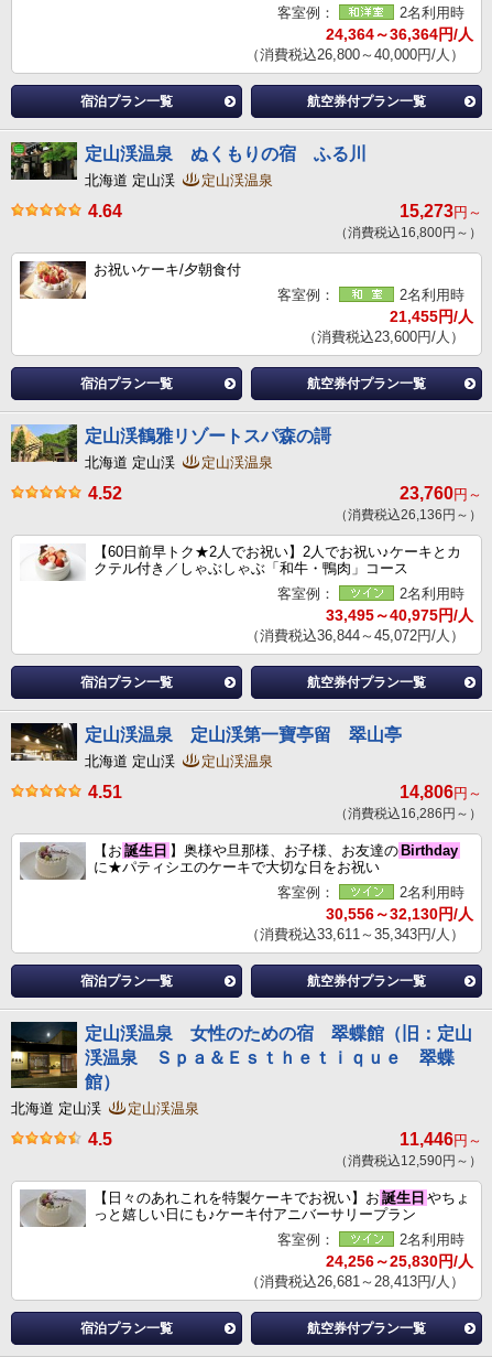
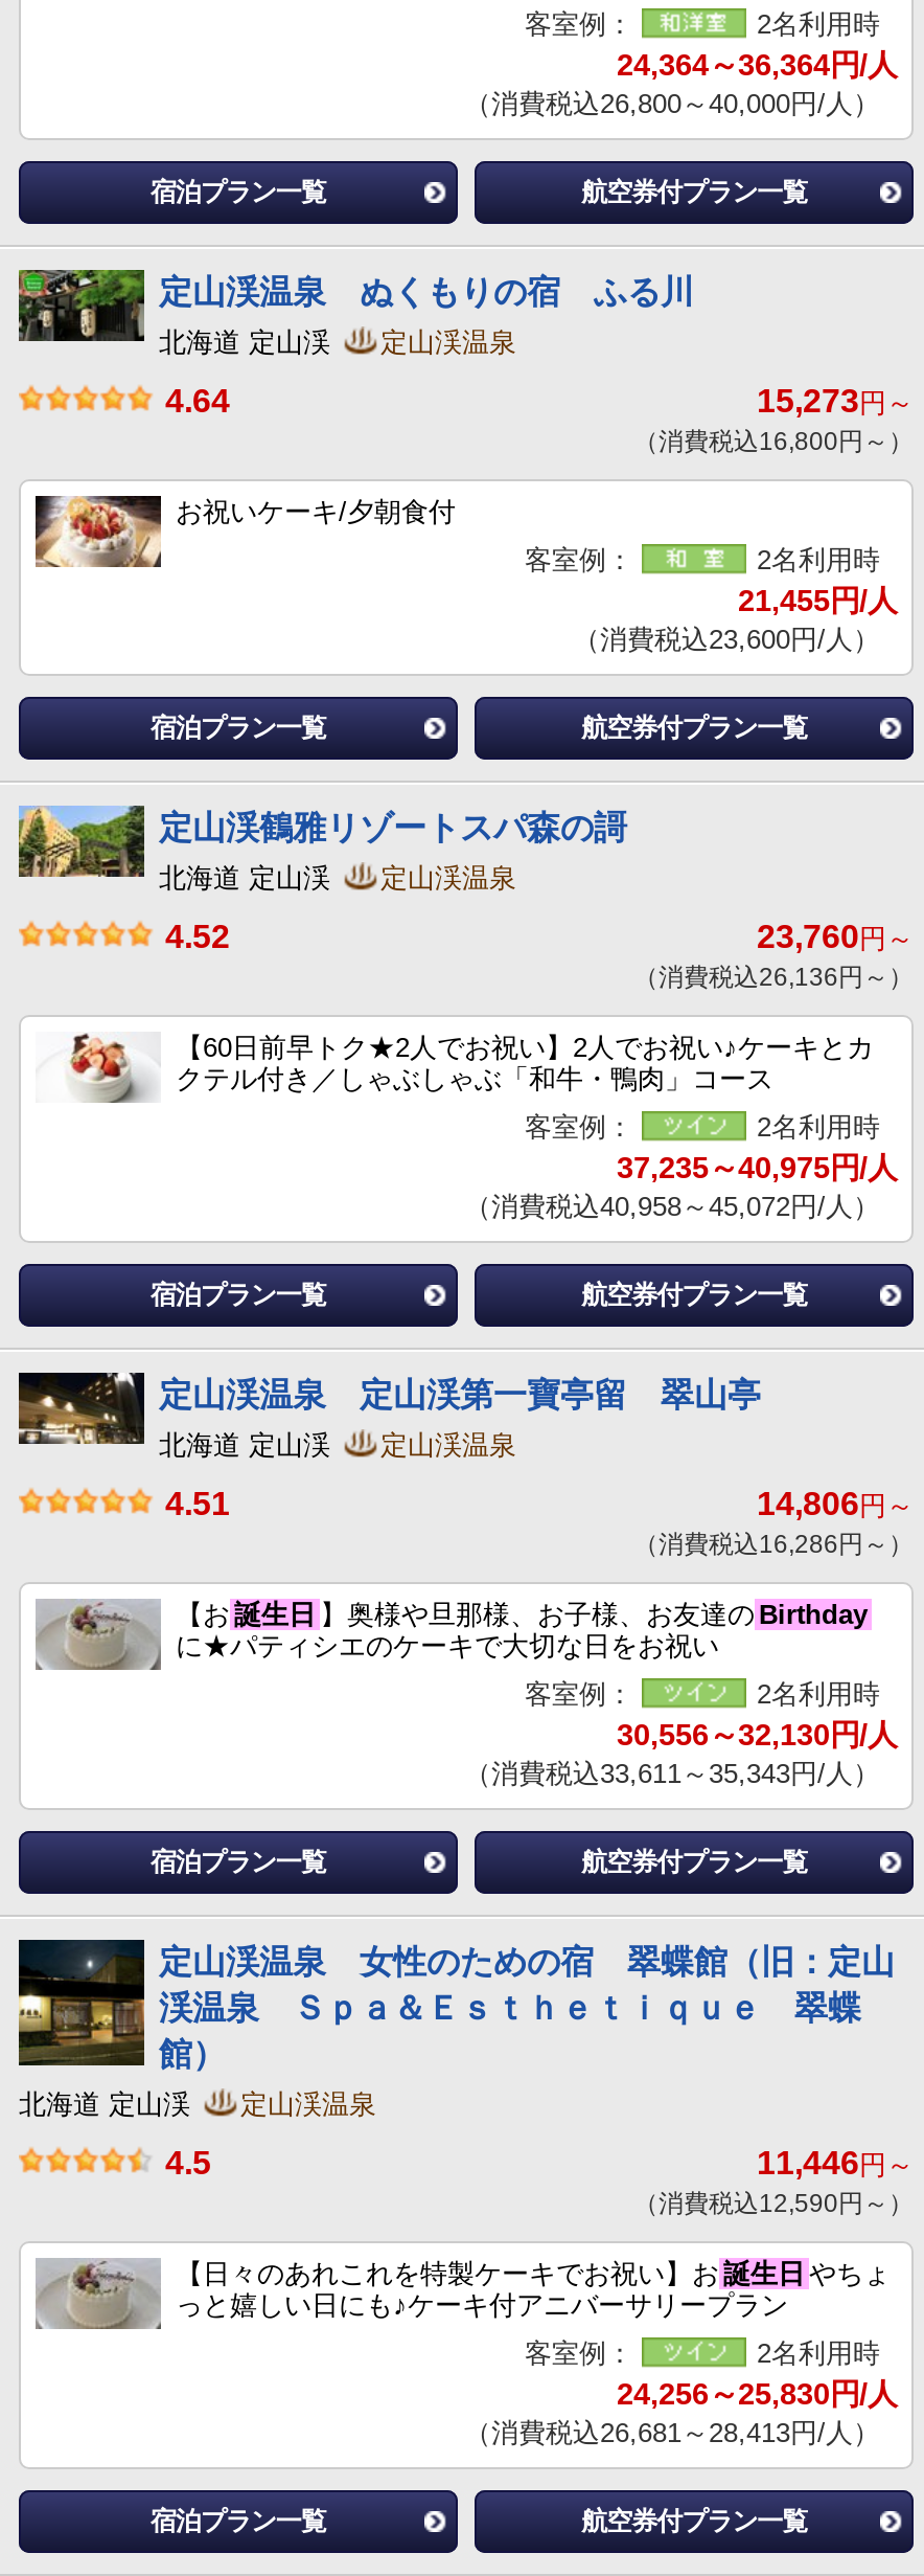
[326,606,473,624] 33,495～40,975円/人 -> [617,1151,897,1184] 37,235～40,975円/人
[245,627,464,644] （消費税込36,844～45,072円/人） -> [464,1191,880,1222] （消費税込40,958～45,072円/人）

